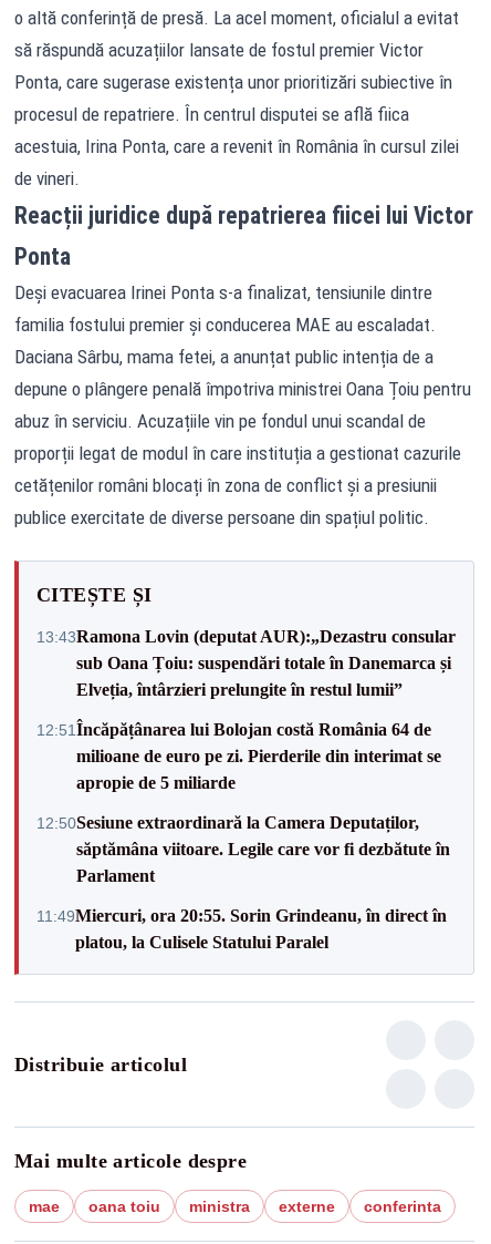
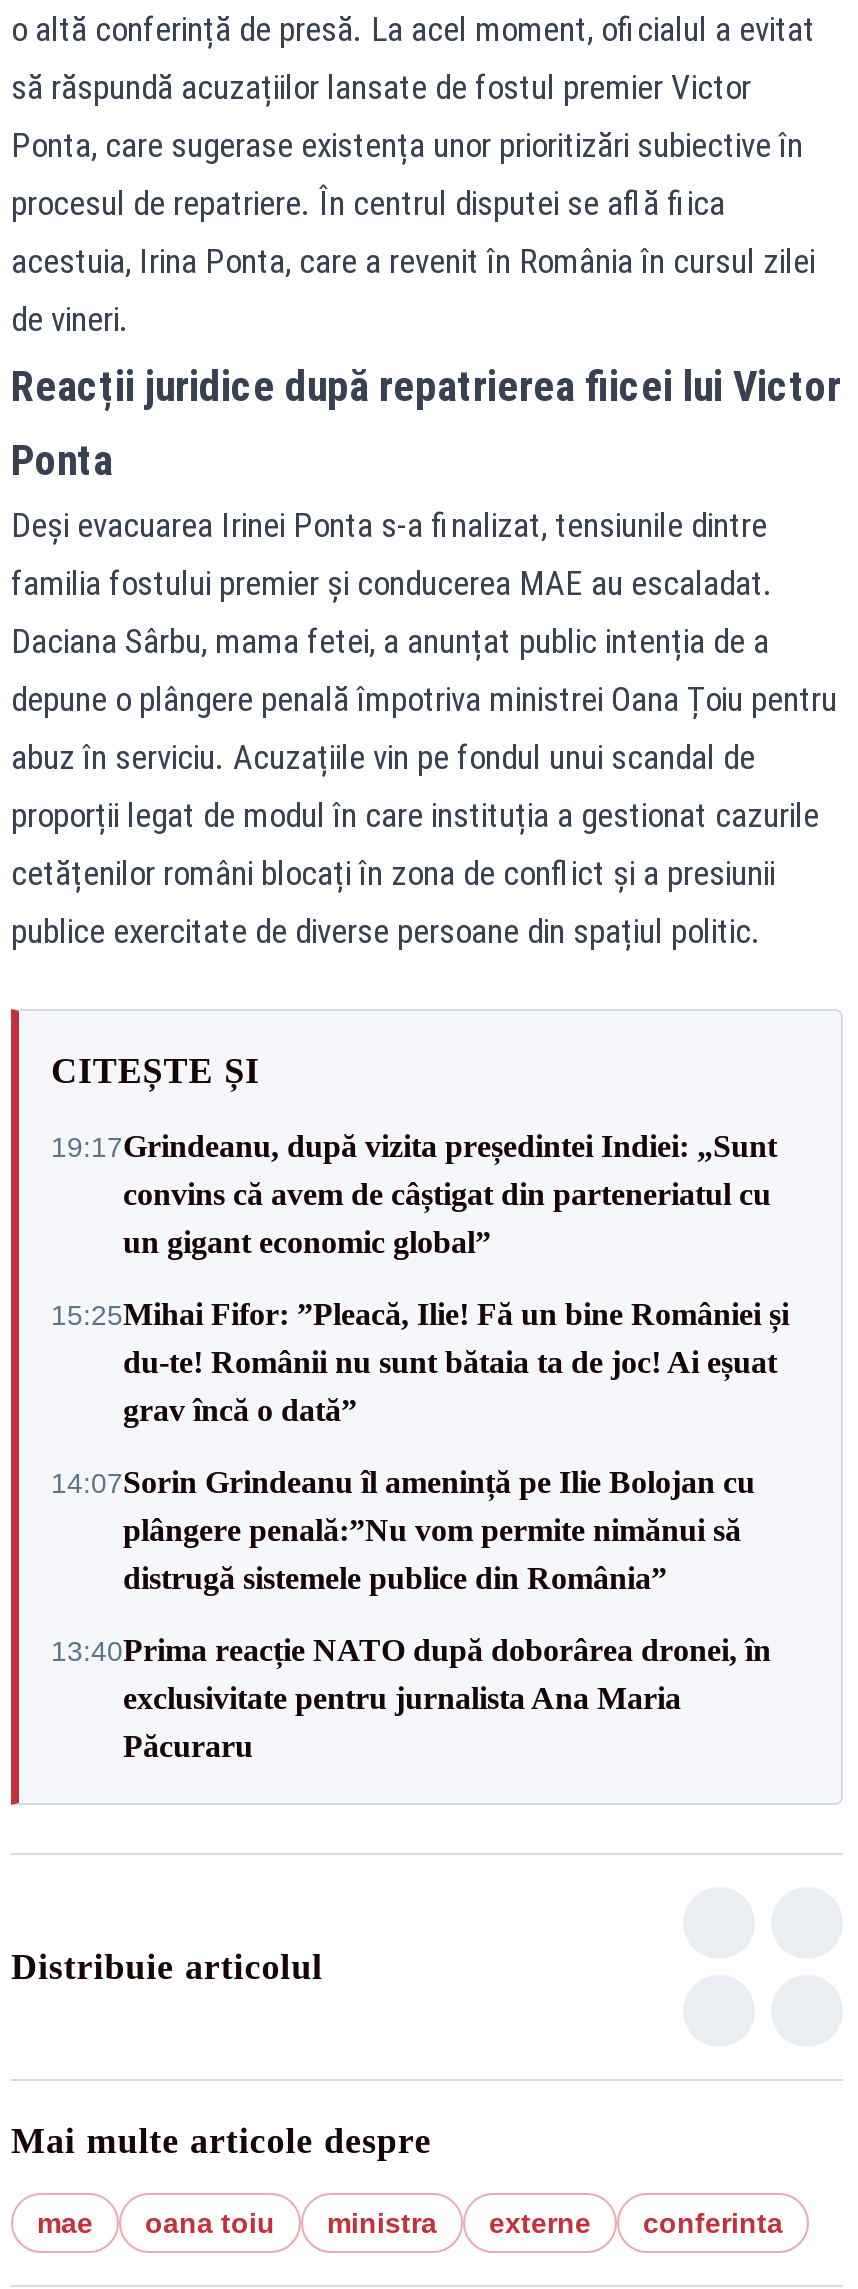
[36,626,456,698] 13:43Ramona Lovin (deputat AUR):„Dezastru consular | sub Oana Țoiu: suspendări totale în Danemarca și | Elveția, întârzieri prelungite în restul lumii” -> [51,1129,777,1259] 19:17Grindeanu, după vizita președintei Indiei: „Sunt | convins că avem de câștigat din parteneriatul cu | un gigant economic global”
[36,719,441,791] 12:51Încăpățânarea lui Bolojan costă România 64 de | milioane de euro pe zi. Pierderile din interimat se | apropie de 5 miliarde -> [51,1297,789,1427] 15:25Mihai Fifor: ”Pleacă, Ilie! Fă un bine României și | du-te! Românii nu sunt bătaia ta de joc! Ai eșuat | grav încă o dată”
[36,813,450,885] 12:50Sesiune extraordinară la Camera Deputaților, | săptămâna viitoare. Legile care vor fi dezbătute în | Parlament -> [51,1465,755,1595] 14:07Sorin Grindeanu îl amenință pe Ilie Bolojan cu | plângere penală:”Nu vom permite nimănui să | distrugă sistemele publice din România”
[36,906,447,951] 11:49Miercuri, ora 20:55. Sorin Grindeanu, în direct în | platou, la Culisele Statului Paralel -> [51,1633,771,1763] 13:40Prima reacție NATO după doborârea dronei, în | exclusivitate pentru jurnalista Ana Maria | Păcuraru

